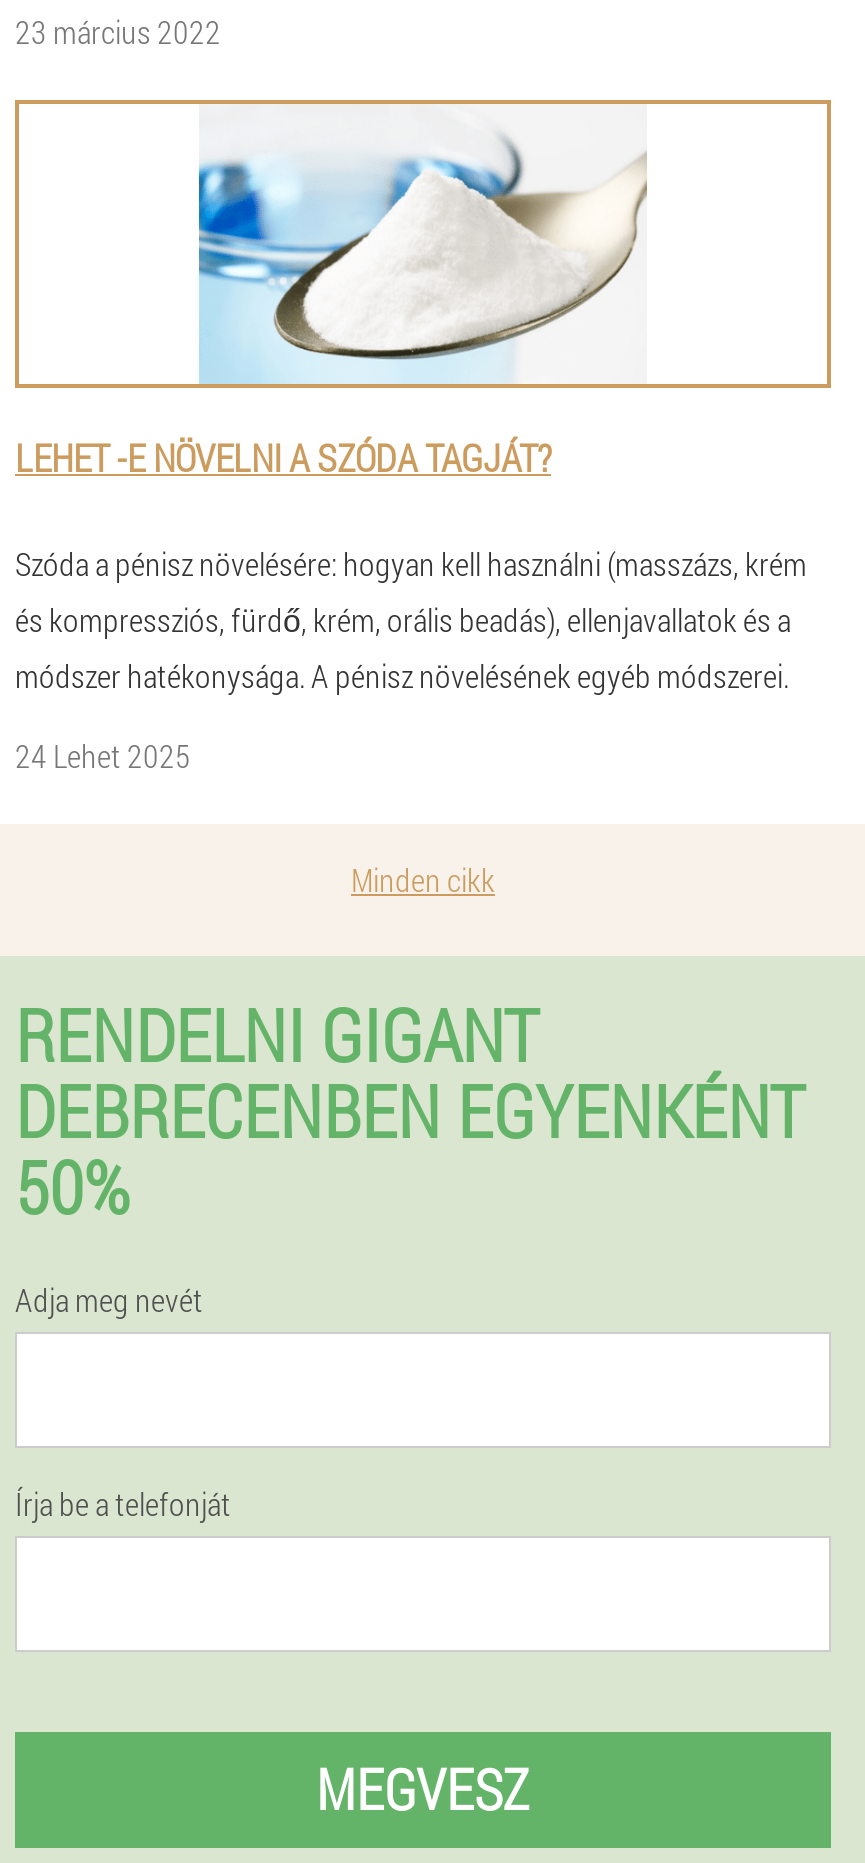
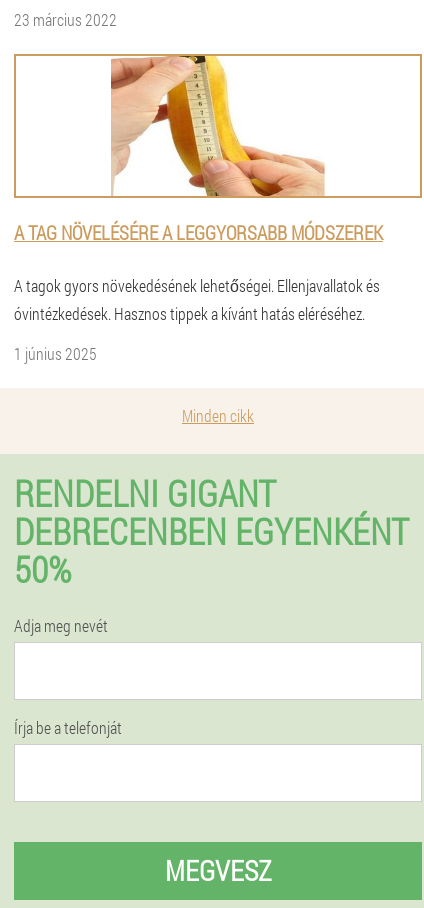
[15,126,649,482] [image] | LEHET -E NÖVELNI A SZÓDA TAGJÁT? -> [14,55,383,245] [image] | A TAG NÖVELÉSÉRE A LEGGYORSABB MÓDSZEREK
[15,542,807,696] Szóda a pénisz növelésére: hogyan kell használni (masszázs, krém | és kompressziós, fürdő, krém, orális beadás), ellenjavallatok és a | módszer hatékonysága. A pénisz növelésének egyéb módszerei. -> [14,275,380,324] A tagok gyors növekedésének lehetőségei. Ellenjavallatok és | óvintézkedések. Hasznos tippek a kívánt hatás eléréséhez.
[15,734,191,776] 24 Lehet 2025 -> [14,343,97,364] 1 június 2025

